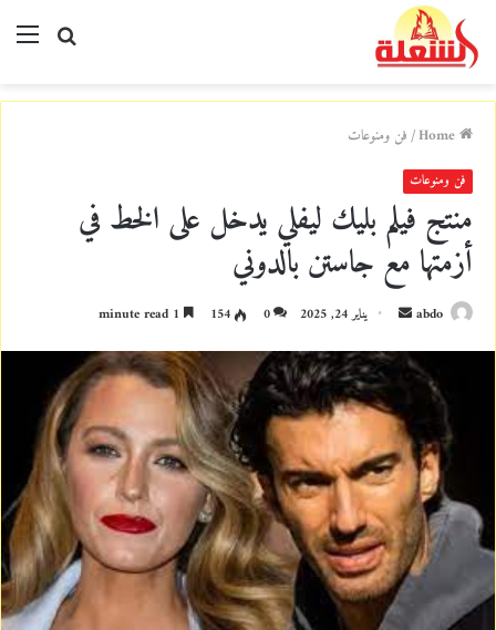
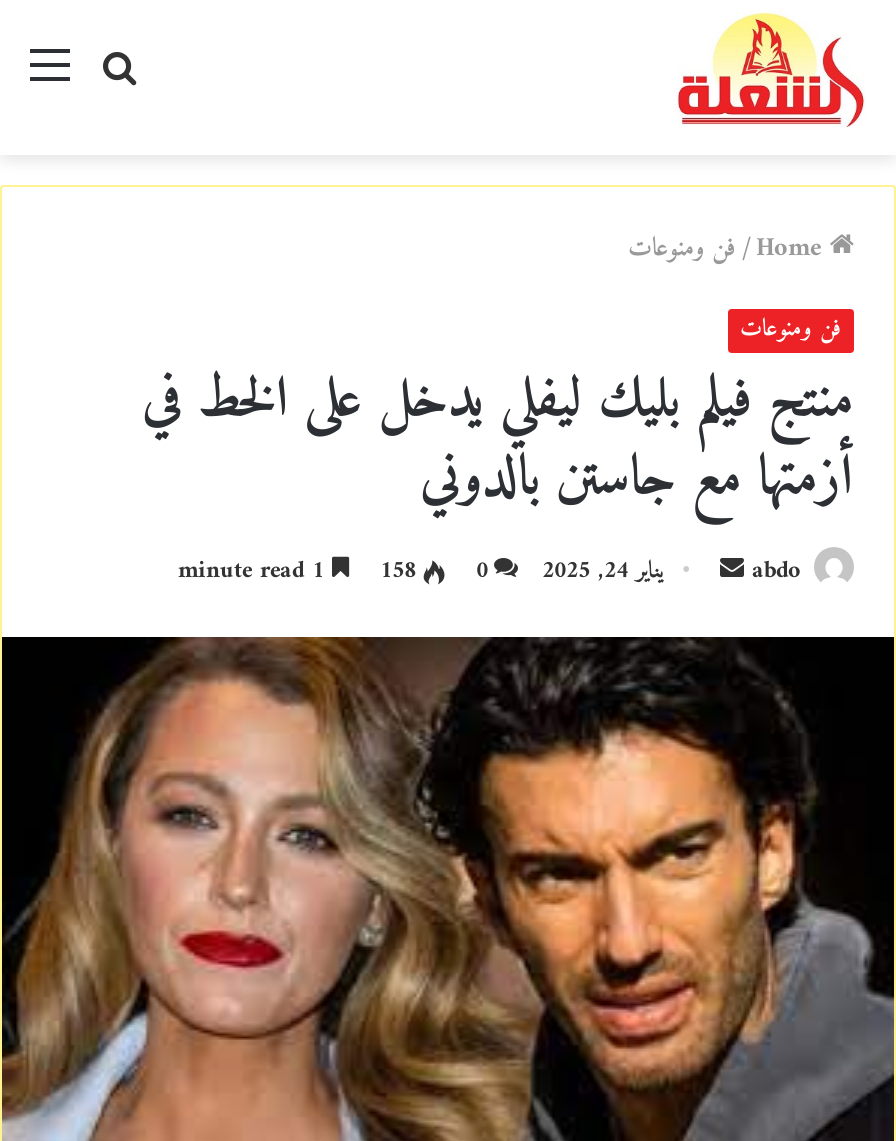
[210,303,230,327] 154 -> [380,551,416,593] 158

